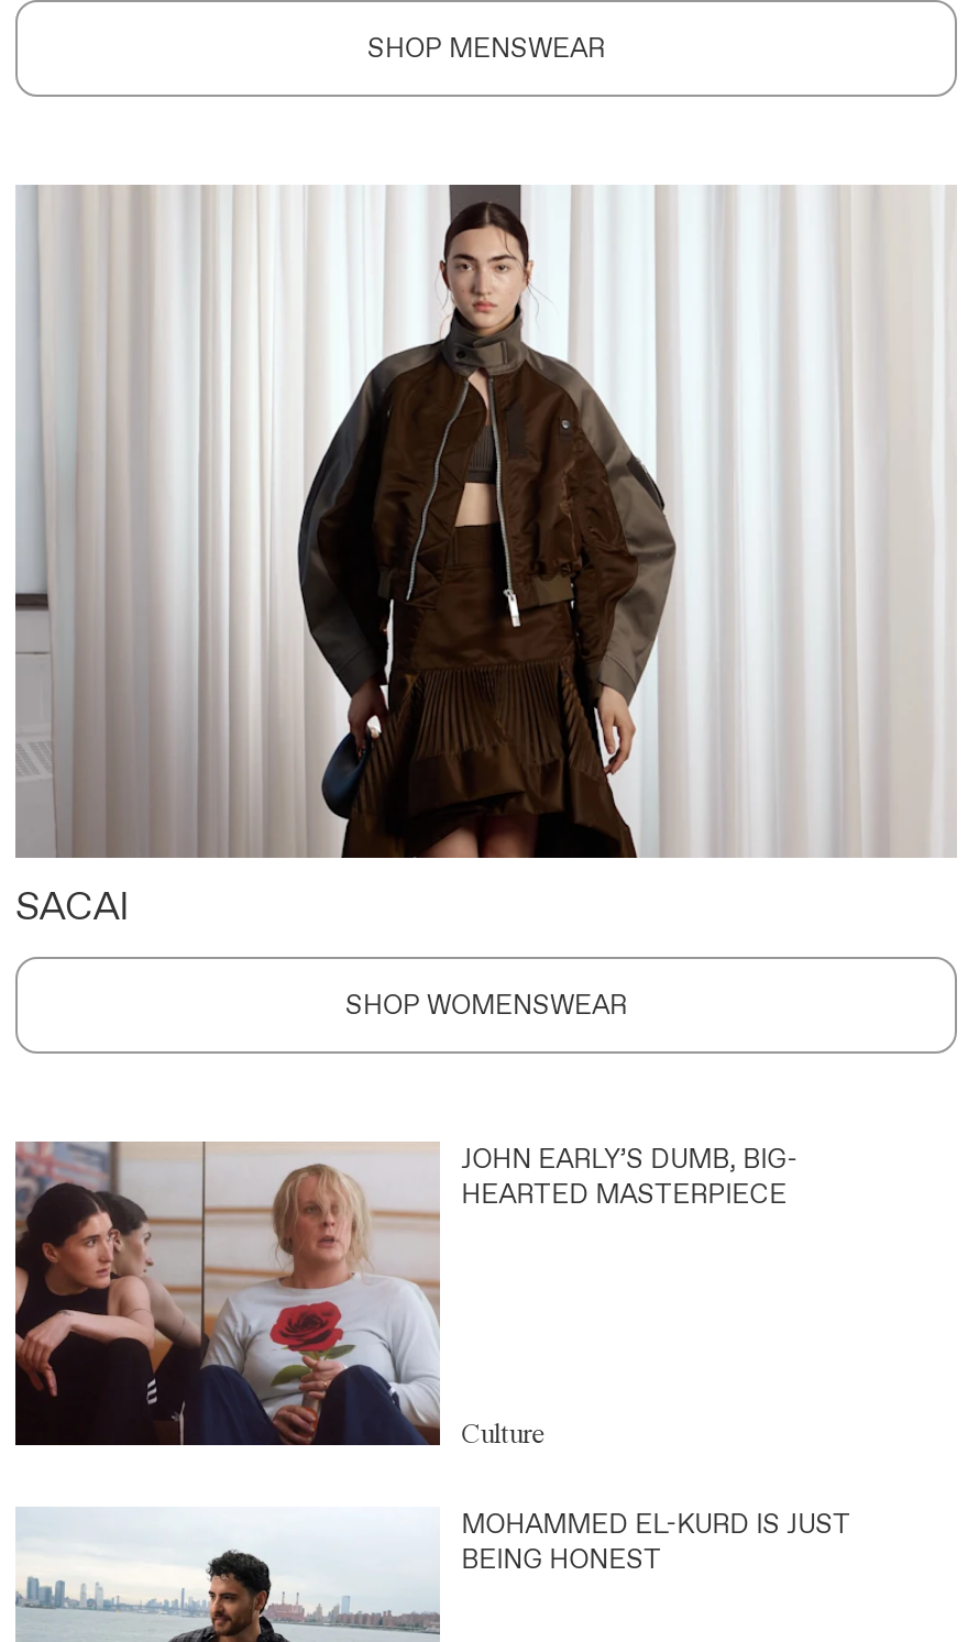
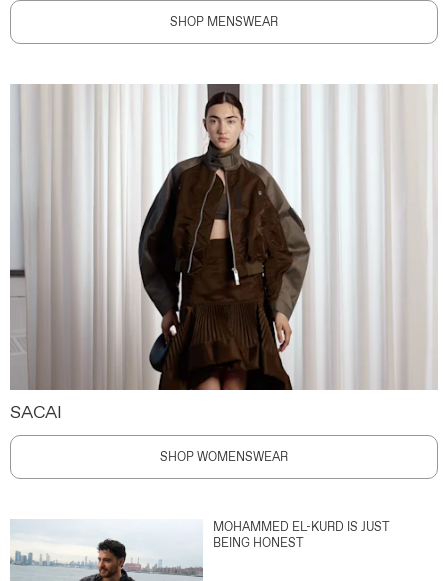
[13,1139,798,1447] [image] | JOHN EARLY’S DUMB, BIG- | HEARTED MASTERPIECE -> none
[461,1417,547,1450] Culture -> none

